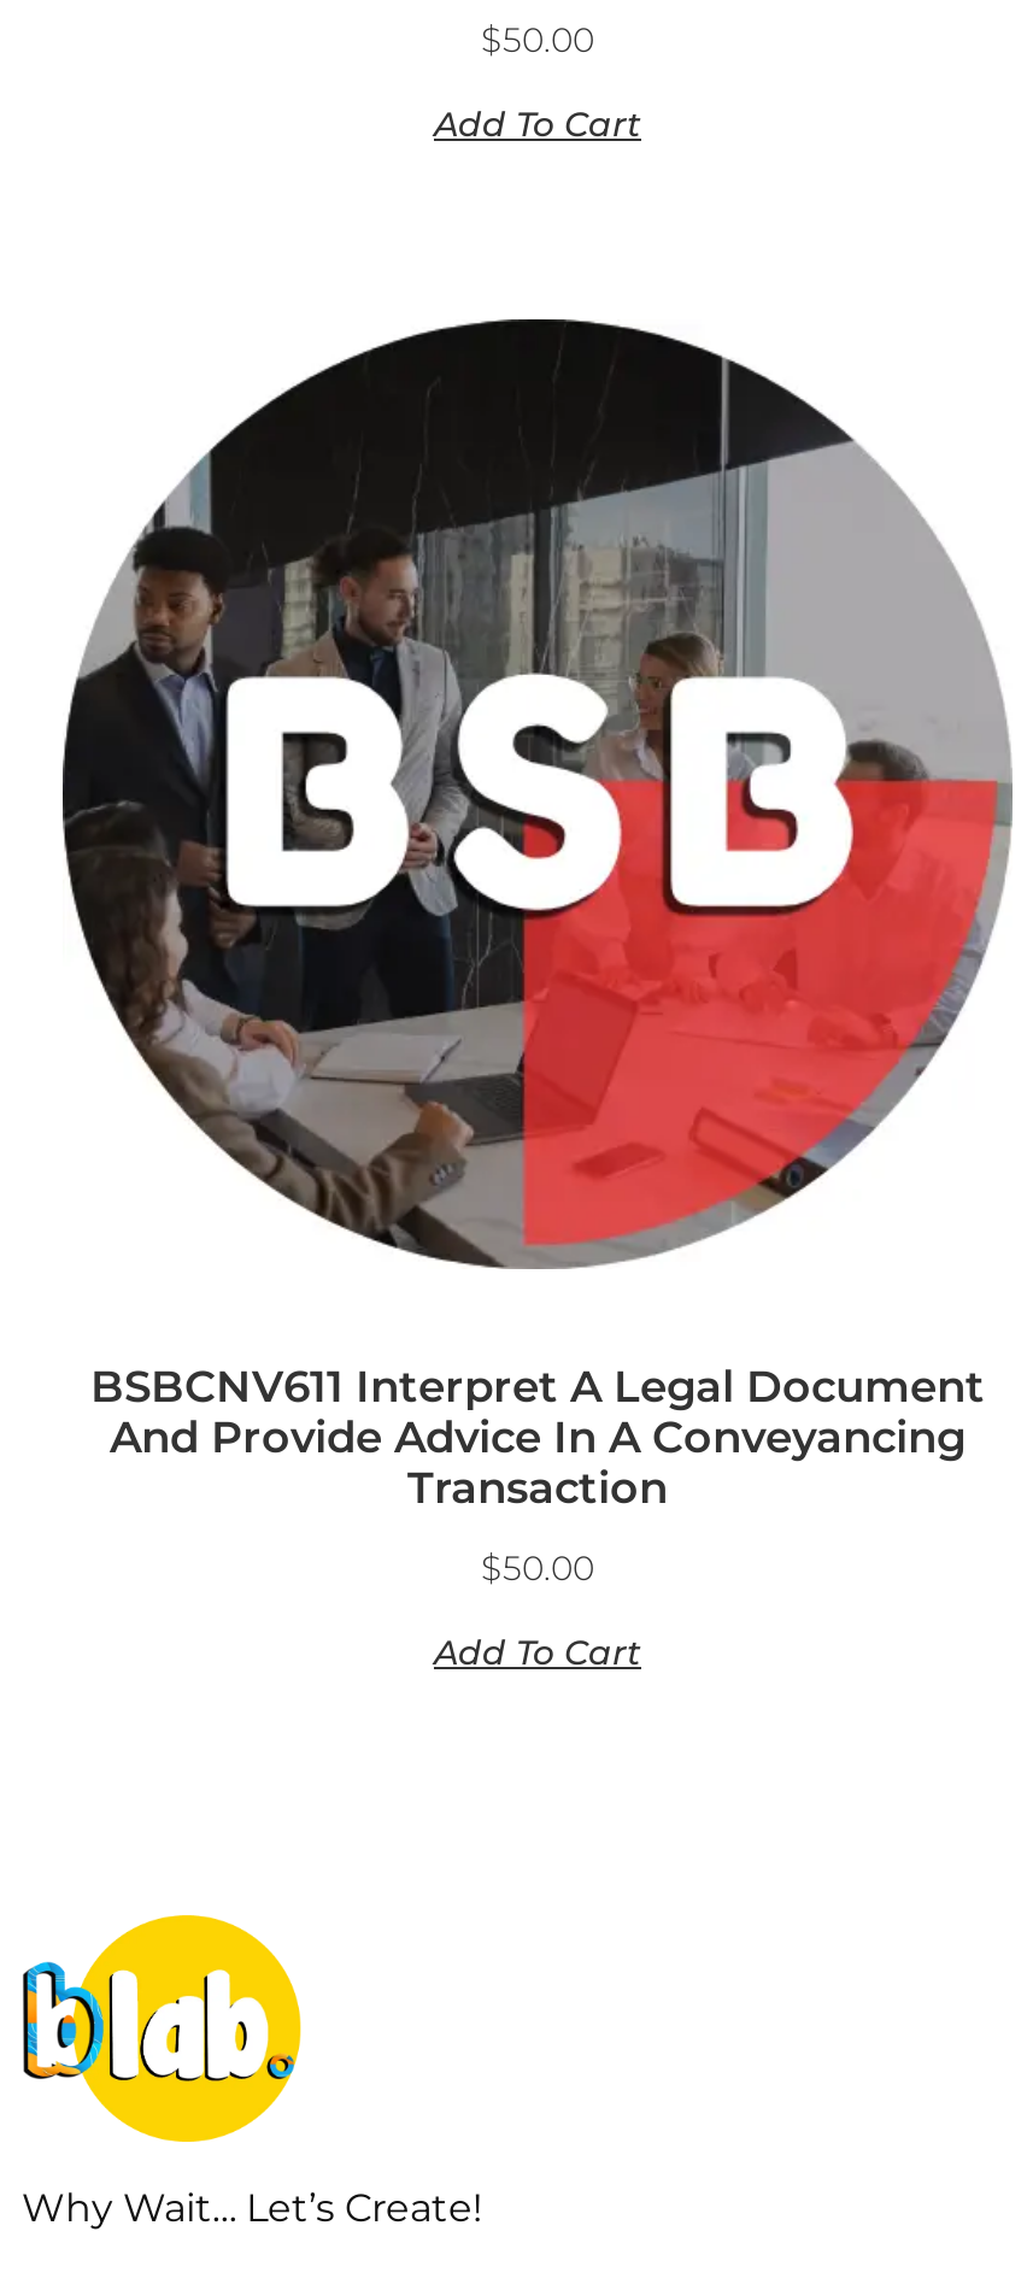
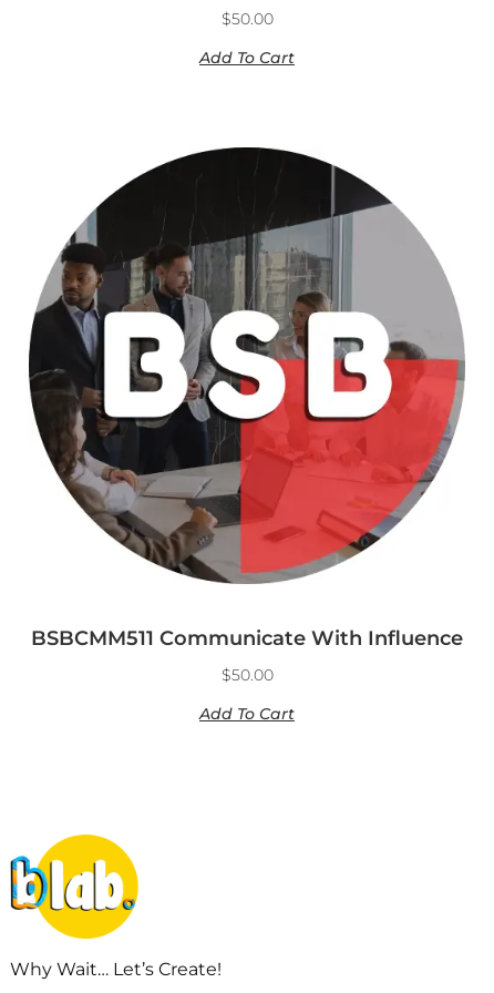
[90,1361,985,1515] BSBCNV611 Interpret A Legal Document | And Provide Advice In A Conveyancing | Transaction -> [31,626,463,651] BSBCMM511 Communicate With Influence

